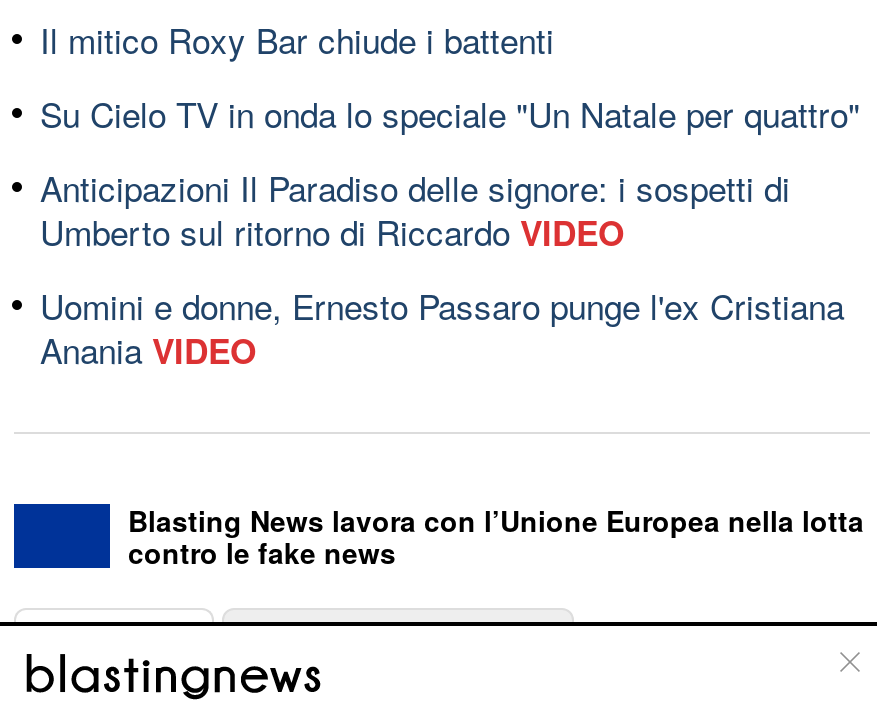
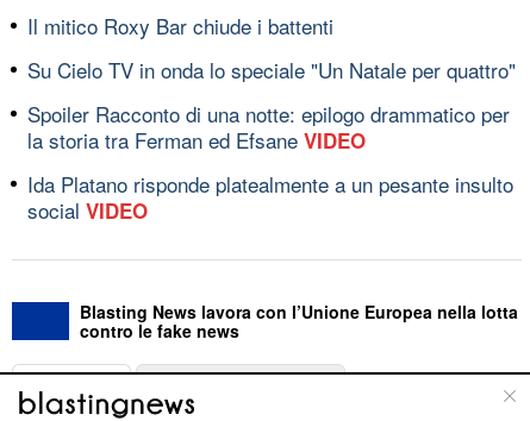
[40,161,790,255] Anticipazioni Il Paradiso delle signore: i sospetti di | Umberto sul ritorno di RiccardoVIDEO -> [27,98,510,154] Spoiler Racconto di una notte: epilogo drammatico per | la storia tra Ferman ed EfsaneVIDEO
[40,279,844,373] Uomini e donne, Ernesto Passaro punge l'ex Cristiana | Anania VIDEO -> [27,168,513,224] Ida Platano risponde platealmente a un pesante insulto | social VIDEO

